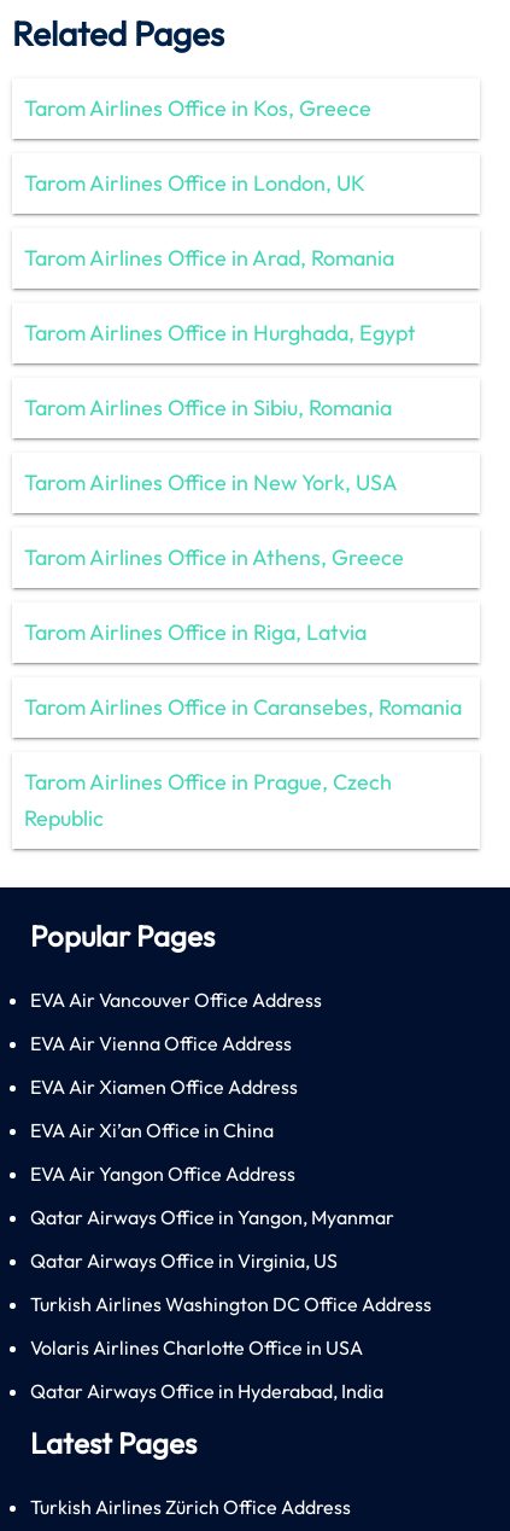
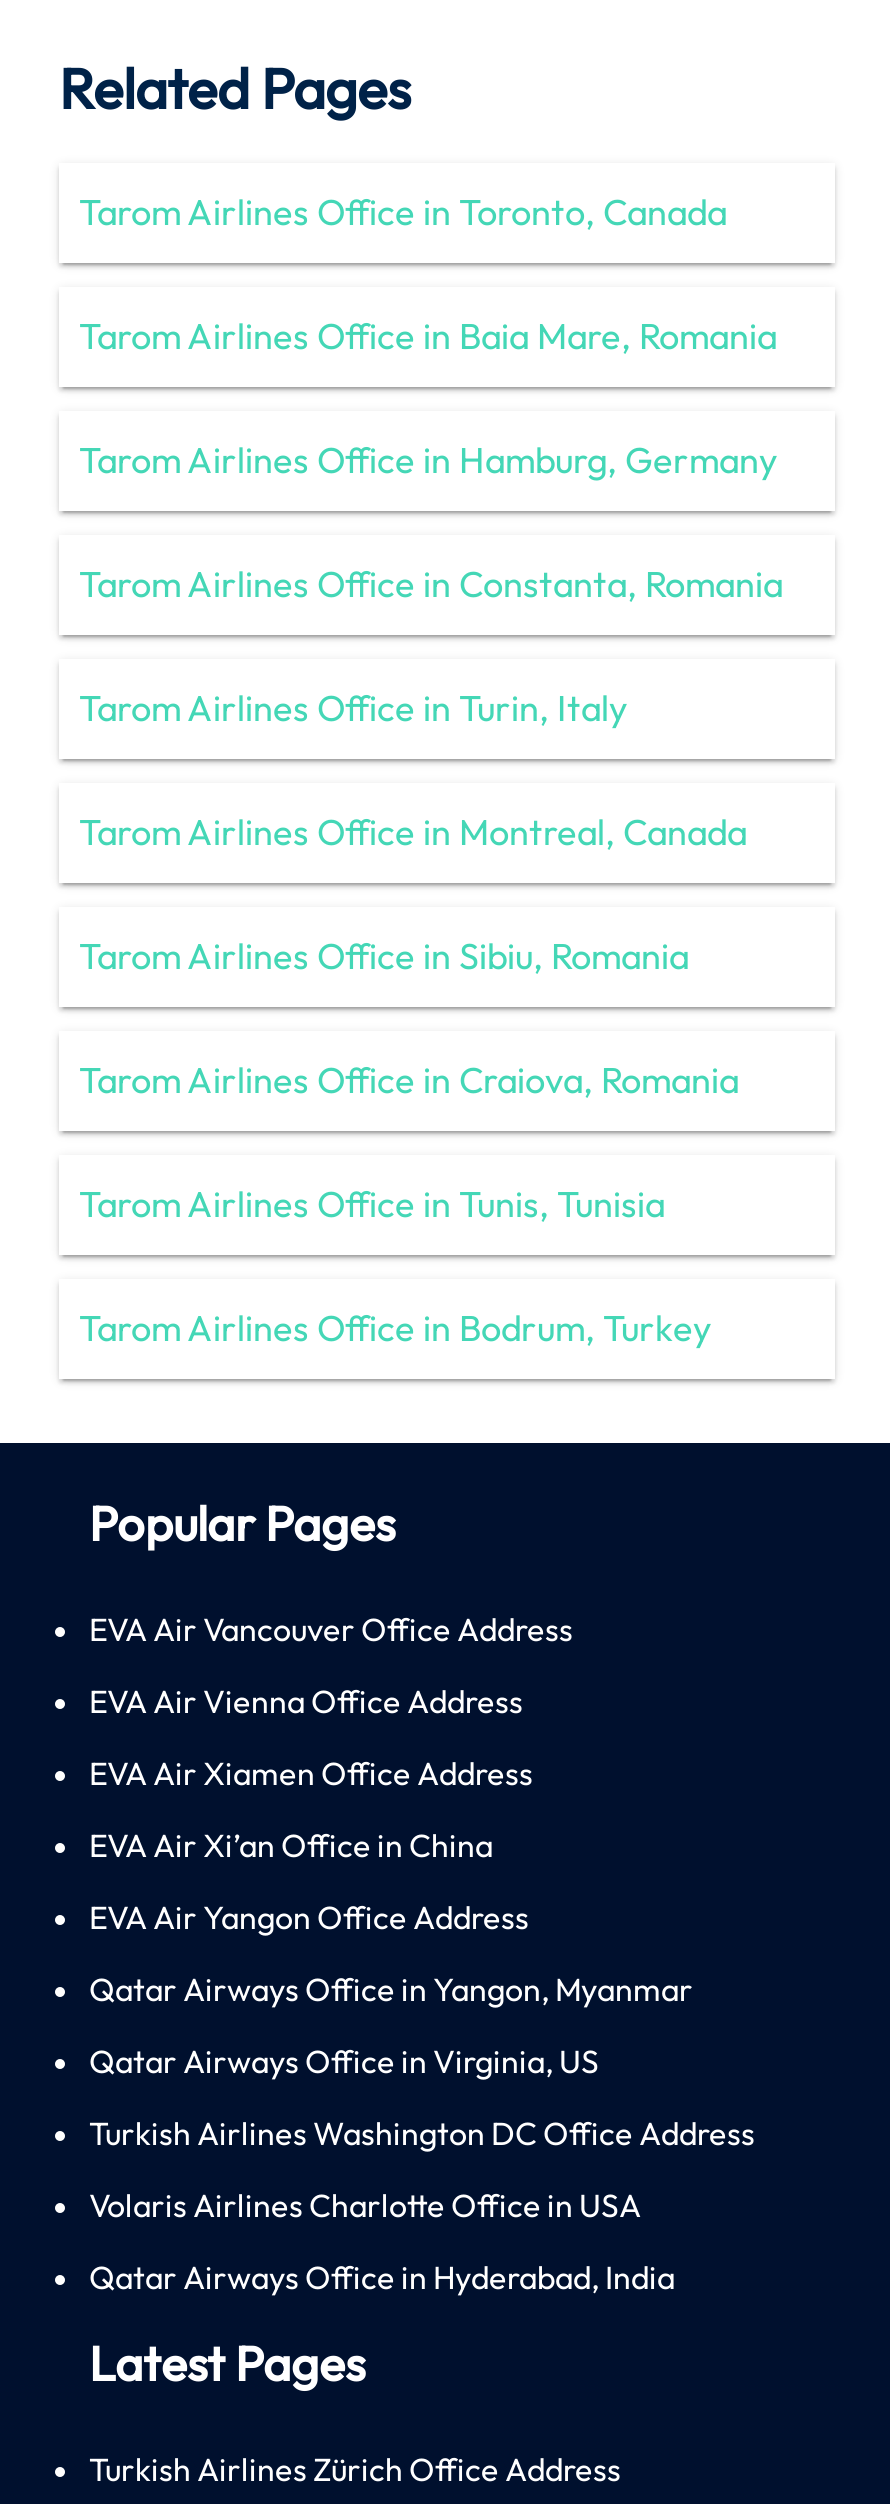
[24,94,416,347] Tarom Airlines Office in Kos, Greece | Tarom Airlines Office in London, UK | Tarom Airlines Office in Arad, Romania | Tarom Airlines Office in Hurghada, Egypt -> [79,189,783,855] Tarom Airlines Office in Toronto, Canada | Tarom Airlines Office in Baia Mare, Romania | Tarom Airlines Office in Hamburg, Germany | Tarom Airlines Office in Constanta, Romania | Tarom Airlines Office in Turin, Italy | Tarom Airlines Office in Montreal, Canada
moved [24,394,392,422] -> [79,933,689,979]: Tarom Airlines Office in Sibiu, Romania
[24,469,462,832] Tarom Airlines Office in New York, USA | Tarom Airlines Office in Athens, Greece | Tarom Airlines Office in Riga, Latvia | Tarom Airlines Office in Caransebes, Romania | Tarom Airlines Office in Prague, Czech | Republic -> [79,1057,739,1351] Tarom Airlines Office in Craiova, Romania | Tarom Airlines Office in Tunis, Tunisia | Tarom Airlines Office in Bodrum, Turkey

